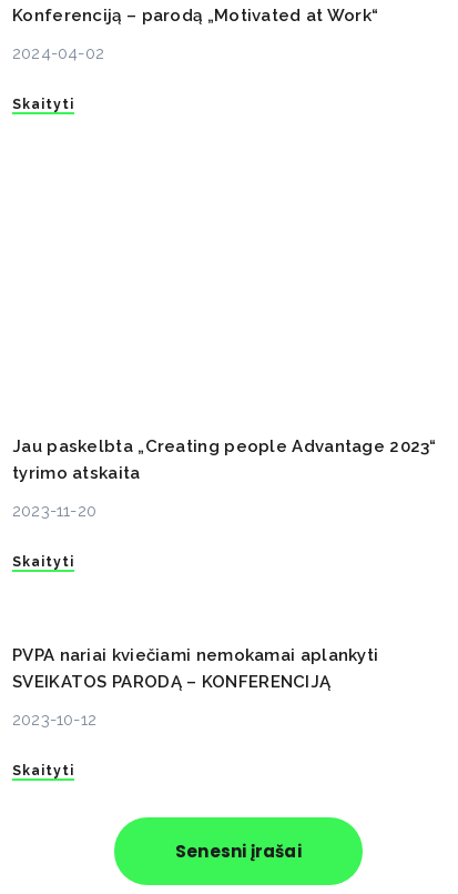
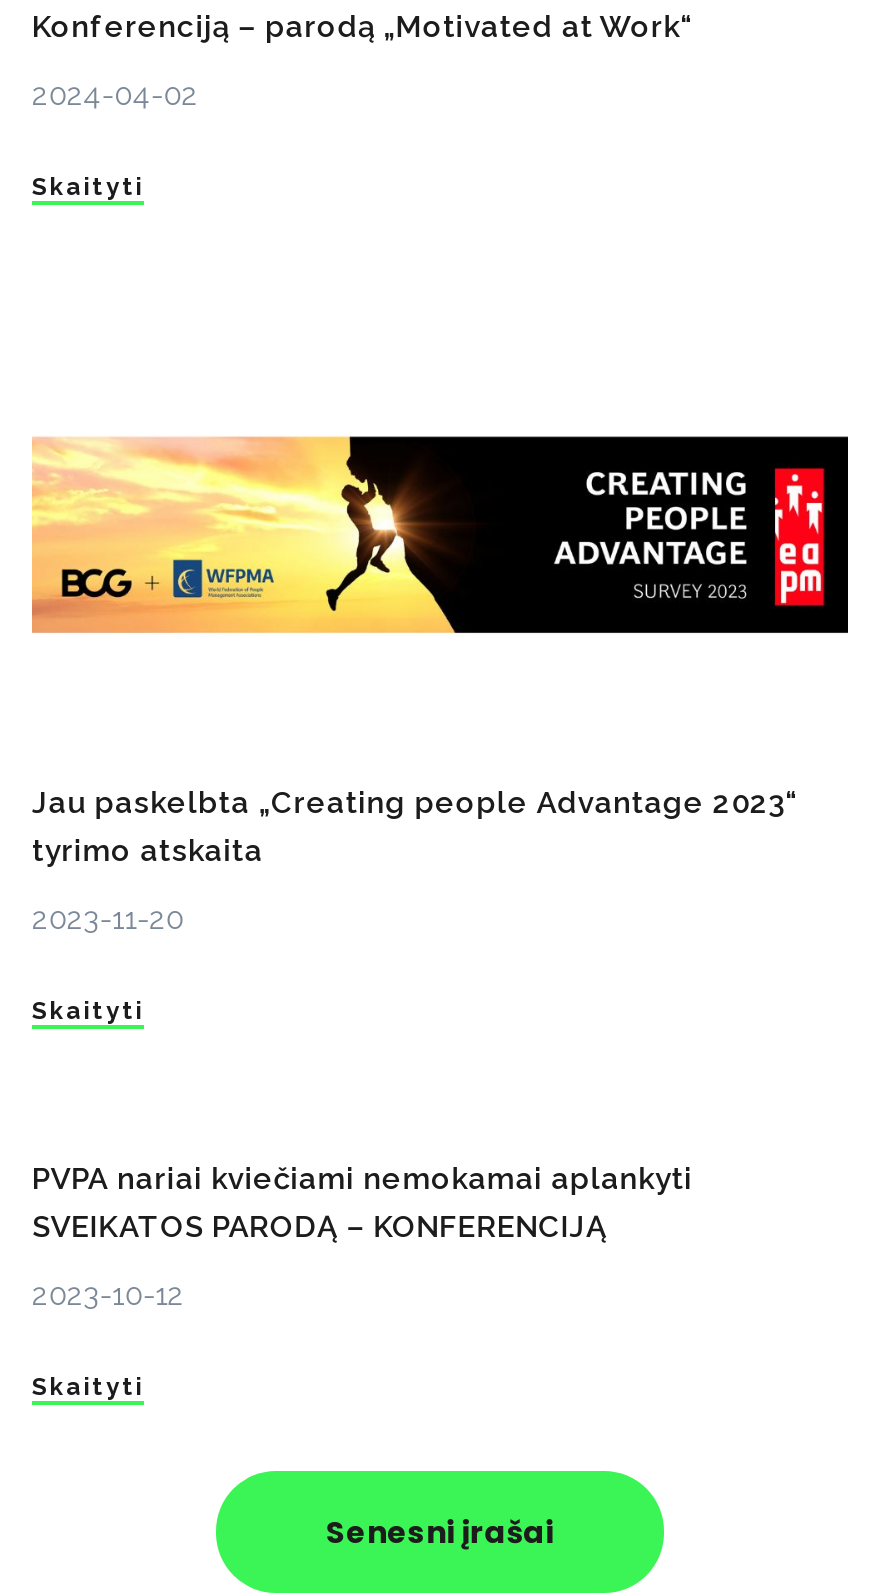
none -> [30,435,850,635] [image]

